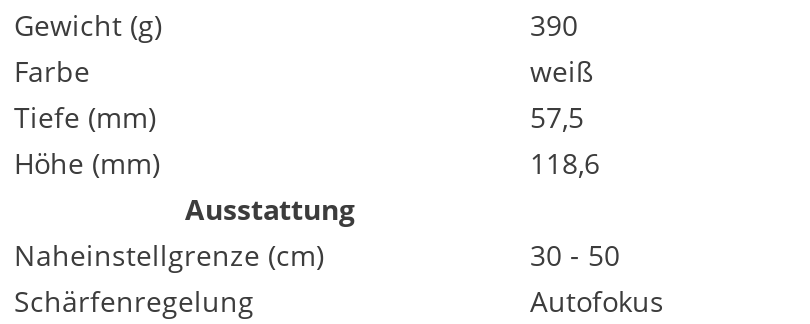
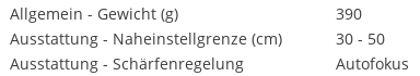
[14,5,162,43] Gewicht (g) -> [10,3,178,23] Allgemein - Gewicht (g)
[14,51,600,273] Farbe | weiß | Tiefe (mm) | 57,5 | Höhe (mm) | 118,6 | Ausstattung | Naheinstellgrenze (cm) -> [10,28,282,48] Ausstattung - Naheinstellgrenze (cm)
[14,281,254,319] Schärfenregelung -> [10,53,244,73] Ausstattung - Schärfenregelung

